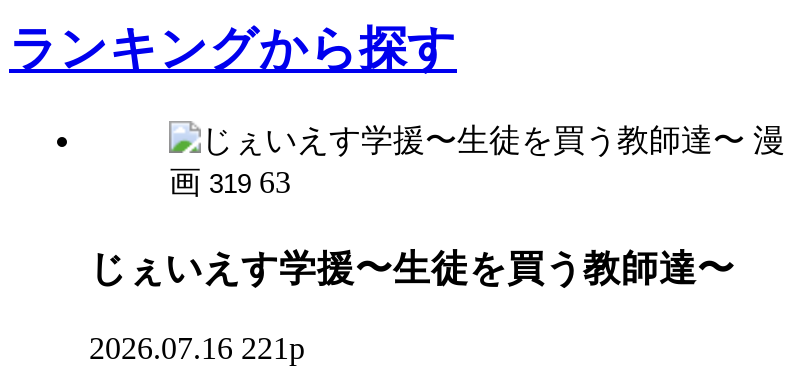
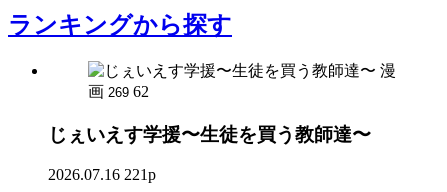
[169,165,291,199] 画 319 63 -> [88,83,149,100] 画 269 62

